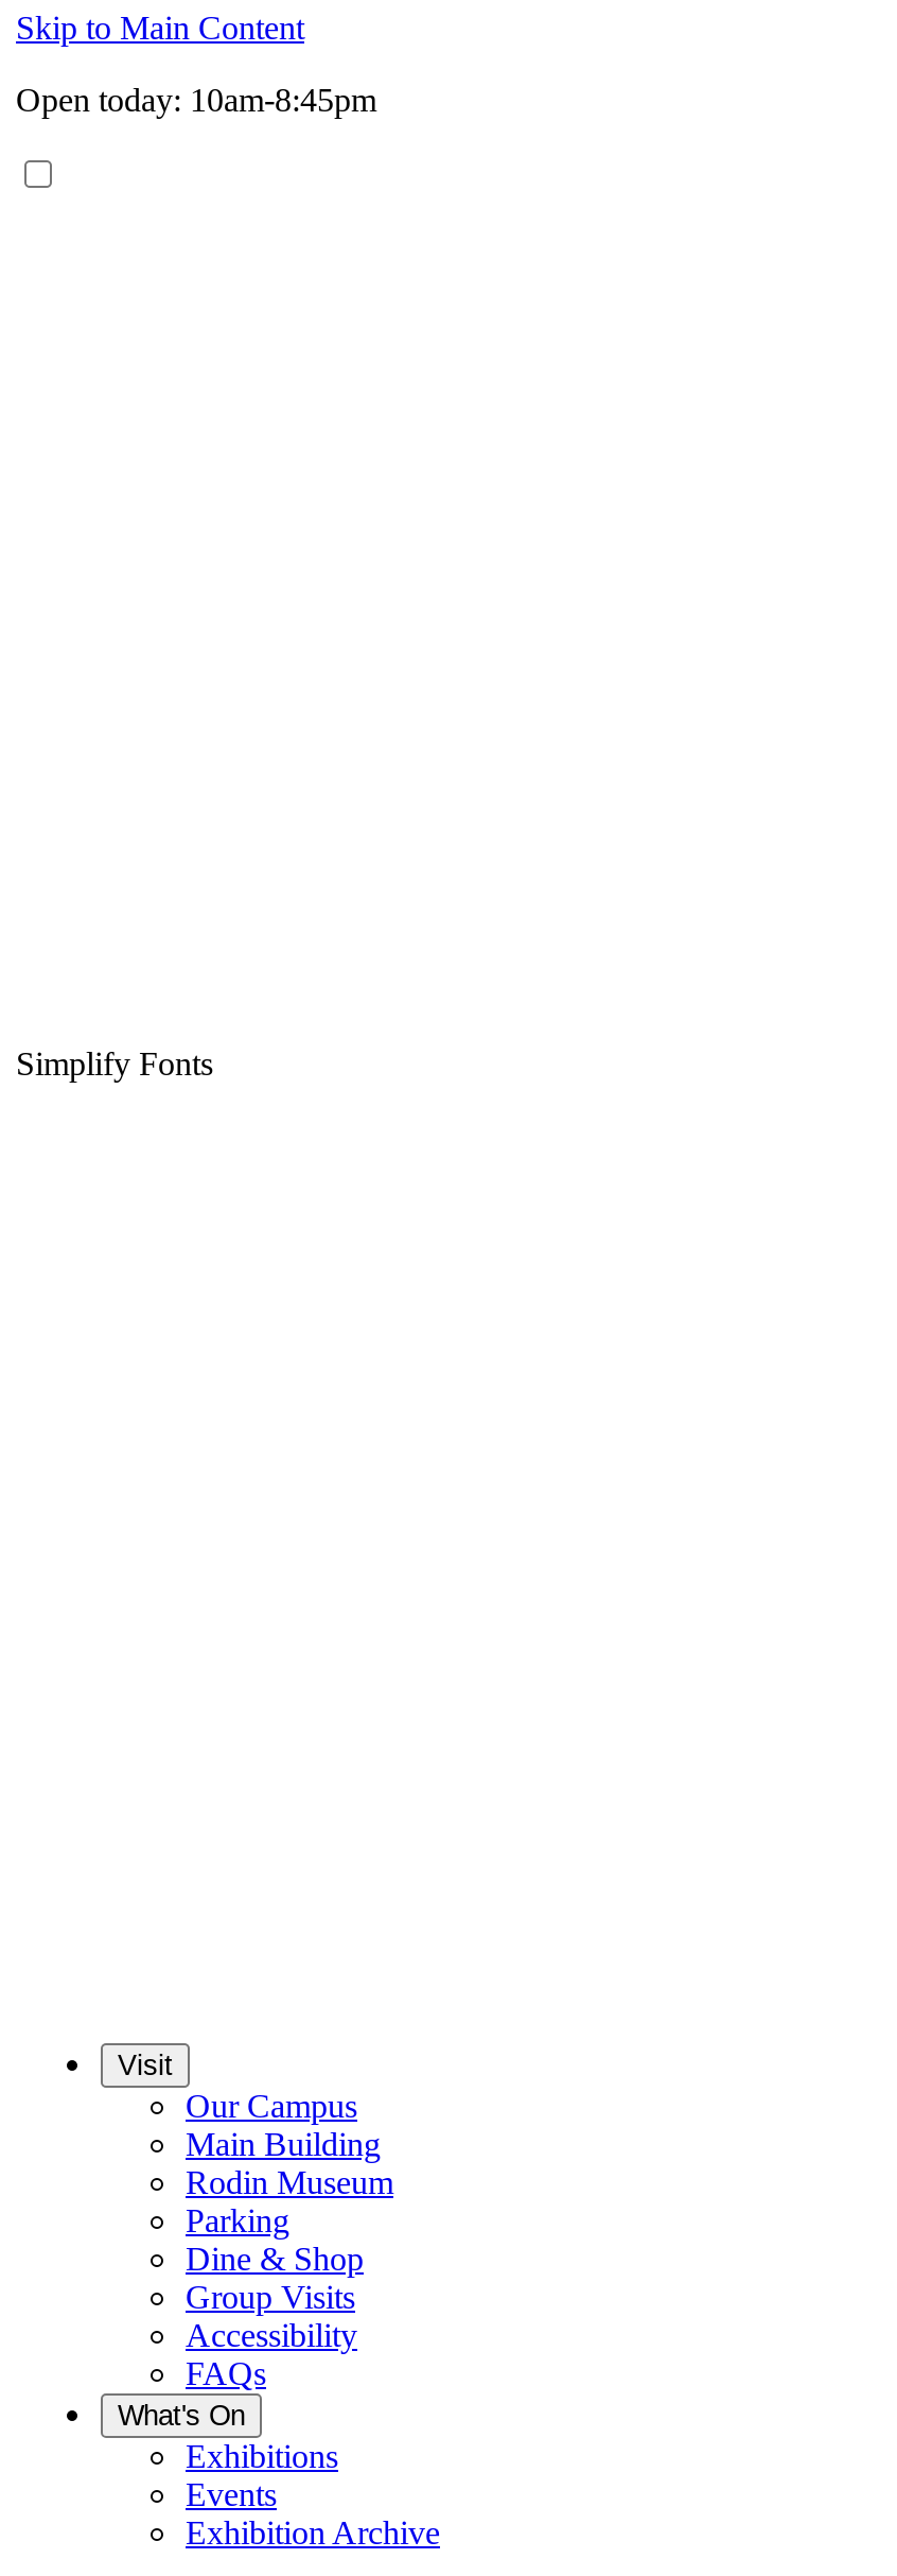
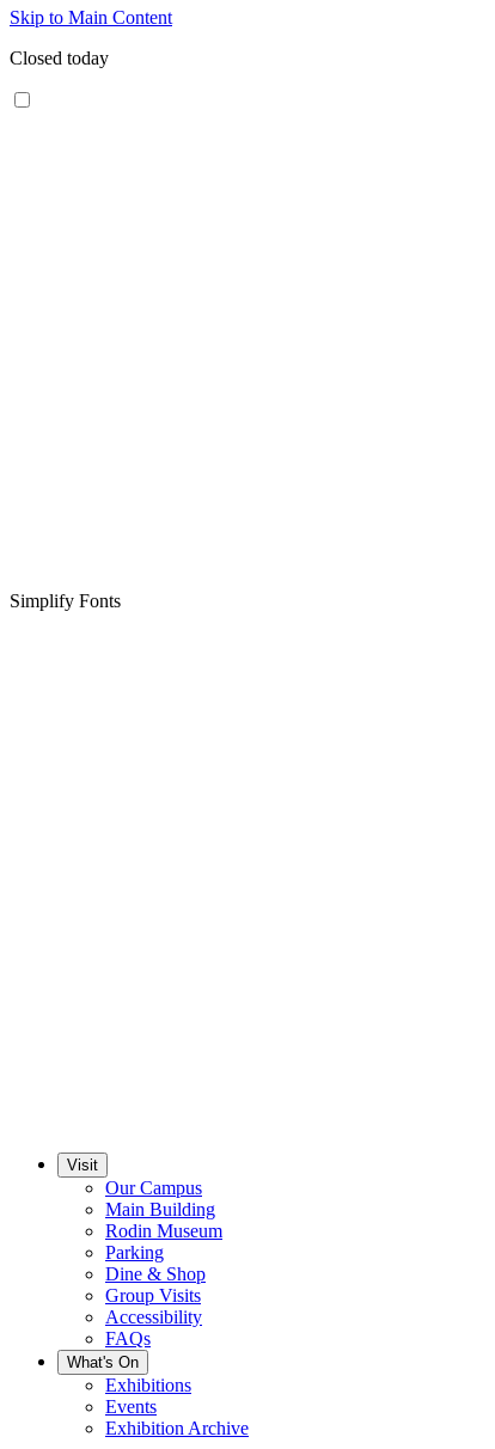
[16,82,376,118] Open today: 10am-8:45pm -> [10,48,109,68] Closed today

